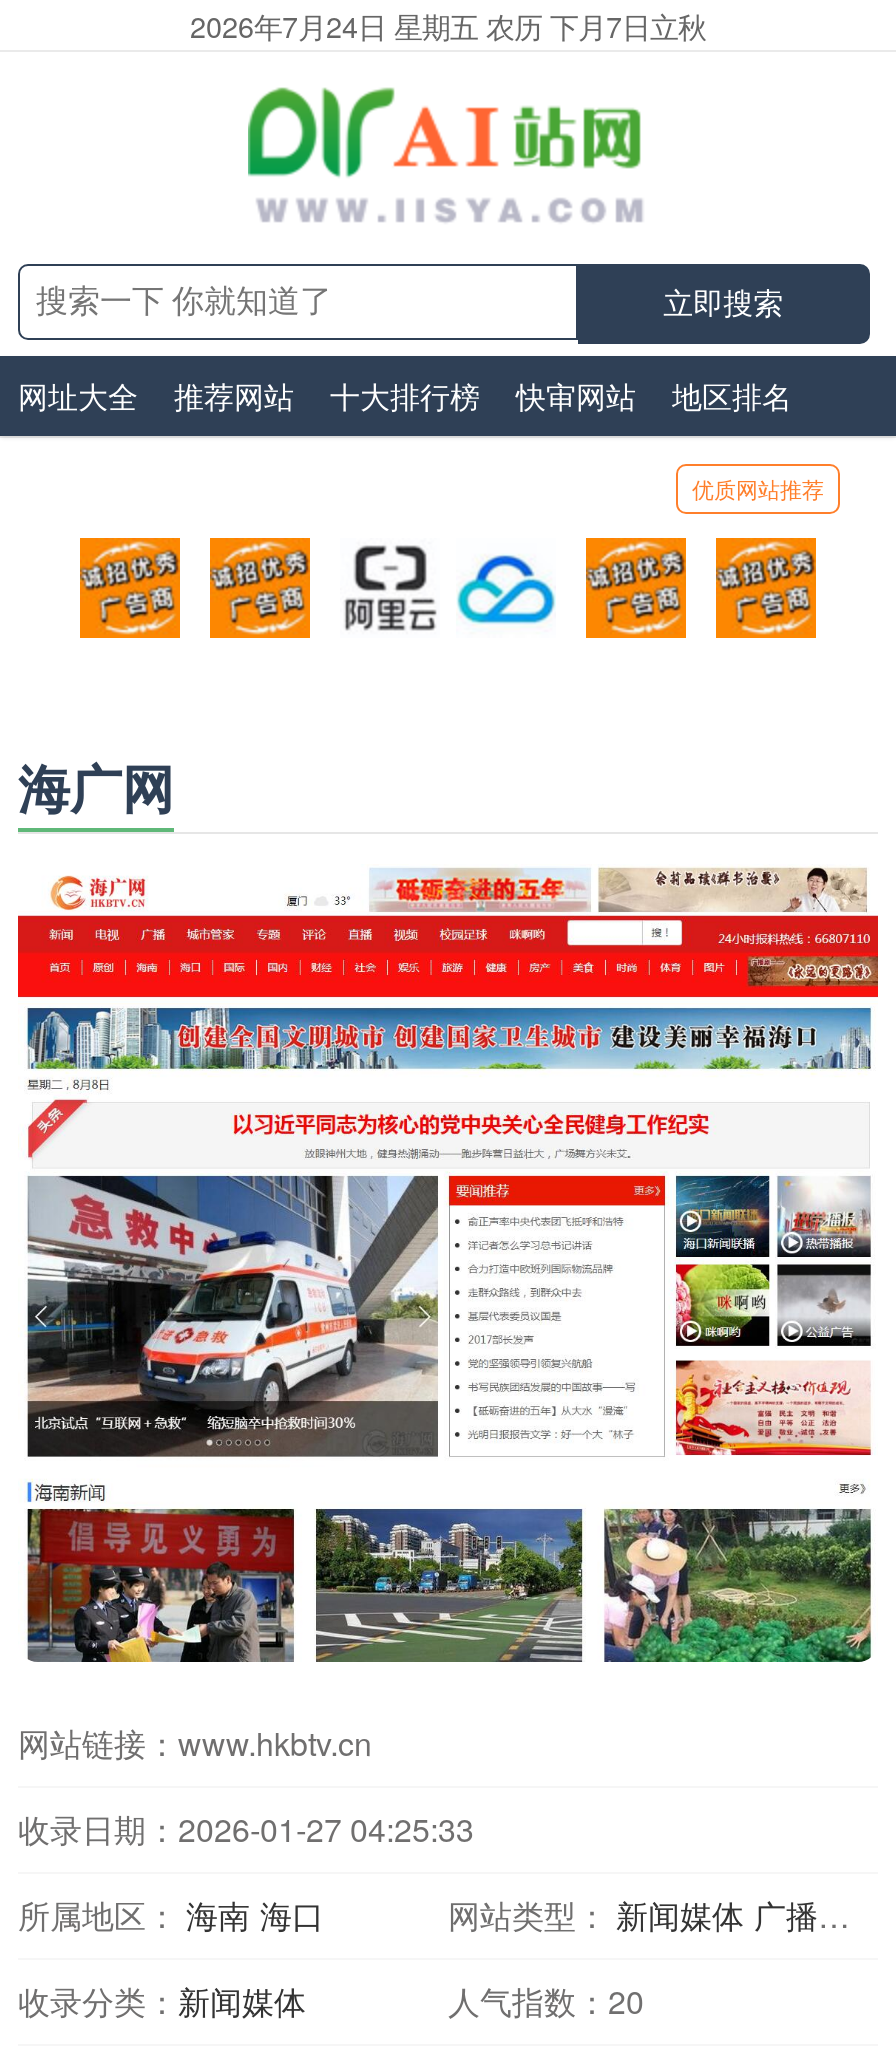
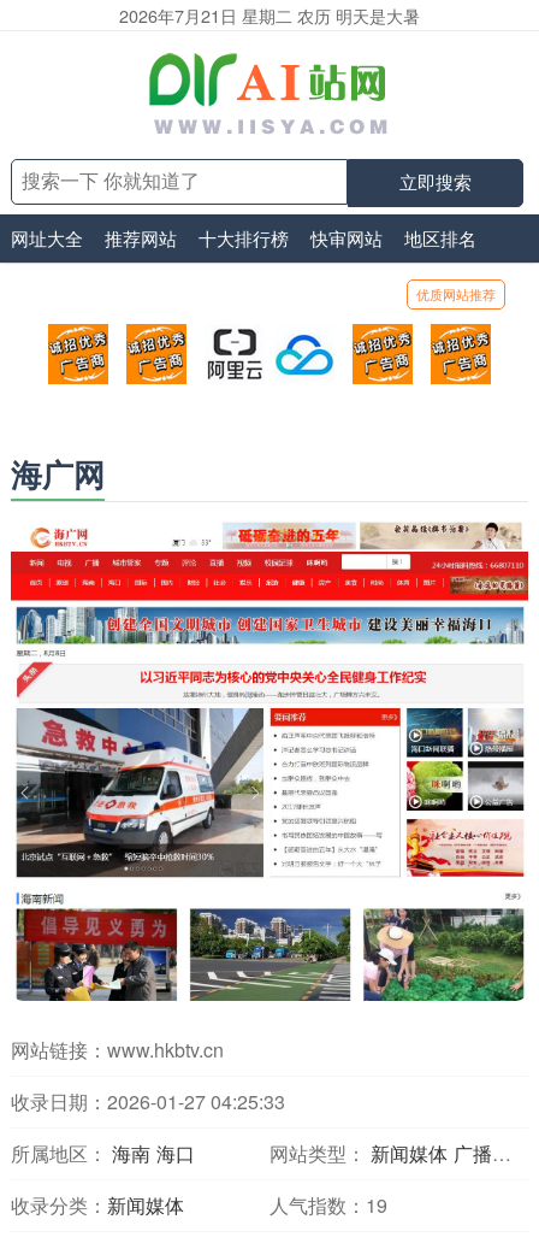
[190,4,706,46] 2026年7月24日 星期五 农历 下月7日立秋 -> [119,2,420,28] 2026年7月21日 星期二 农历 明天是大暑
[448,1979,644,2025] 人气指数：20 -> [269,1192,387,1219] 人气指数：19

